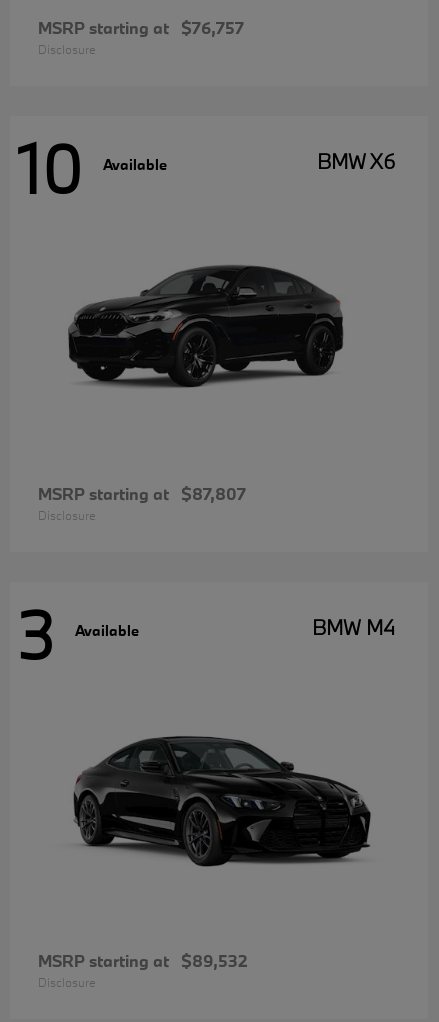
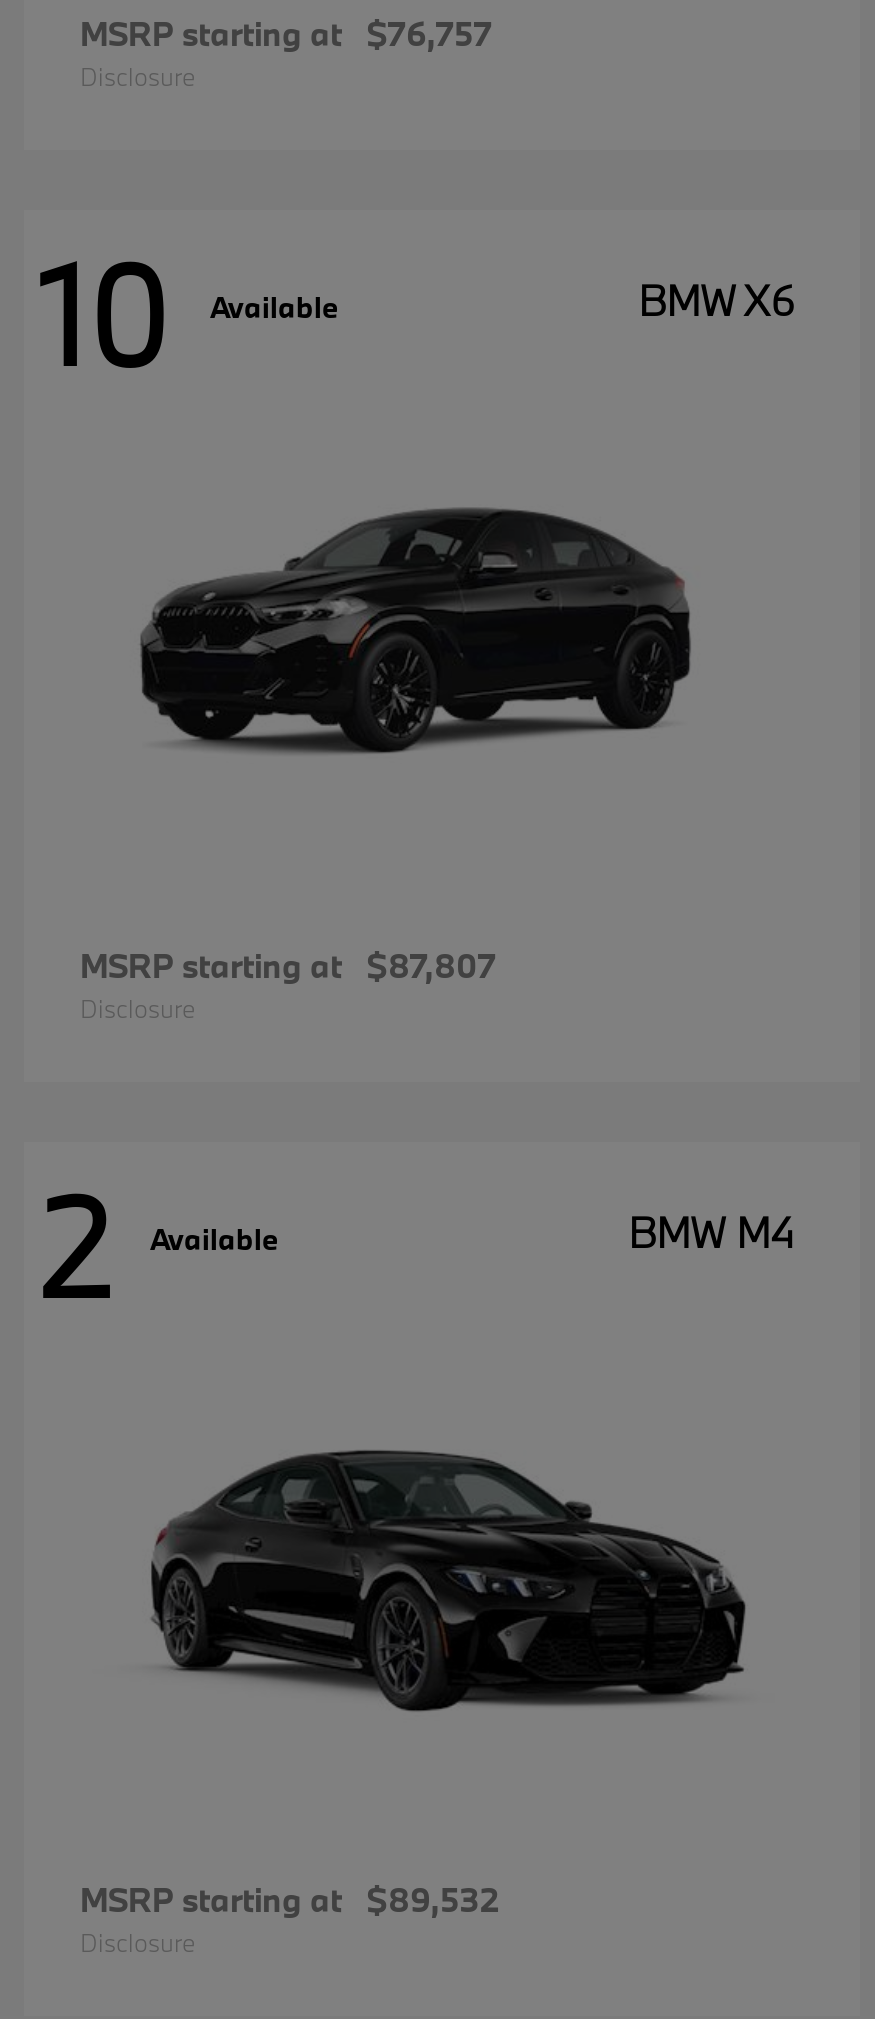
[18,591,139,678] 3 Available -> [40,1160,278,1334] 2 Available

